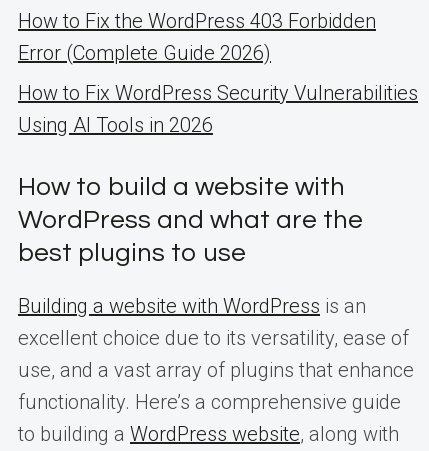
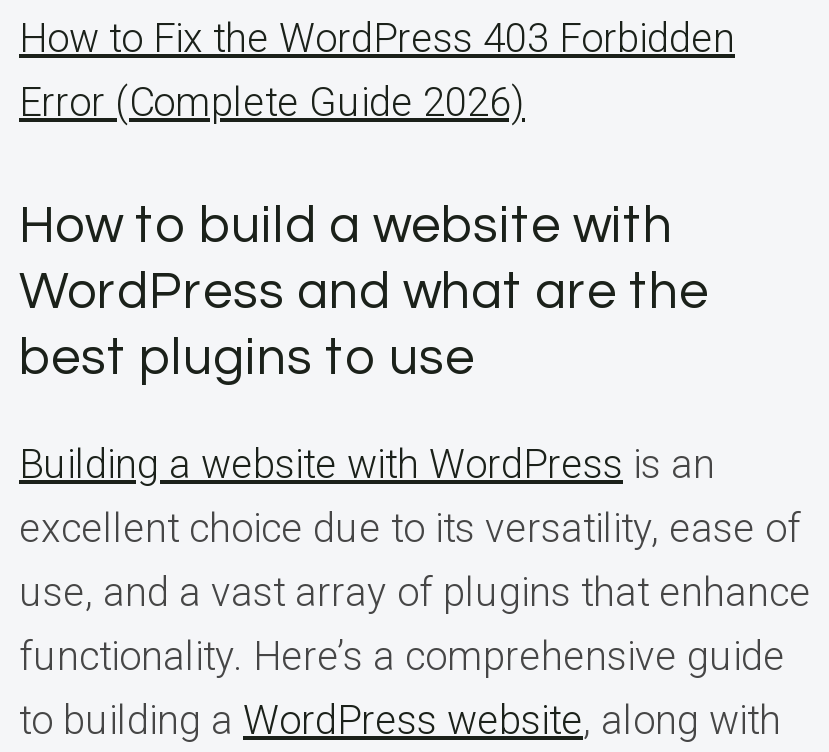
[18,81,418,137] How to Fix WordPress Security Vulnerabilities | Using AI Tools in 2026 -> none

